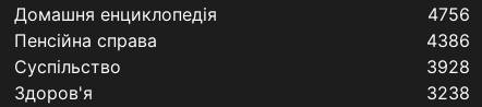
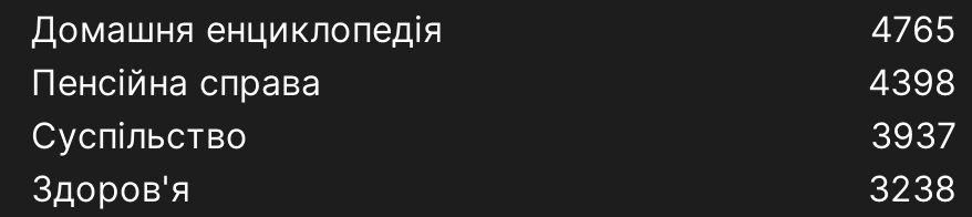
[427,3,470,25] 4756 -> [870,7,957,51] 4765
[426,30,470,51] 4386 -> [868,60,957,104] 4398
[426,56,470,78] 3928 -> [870,113,957,157] 3937

